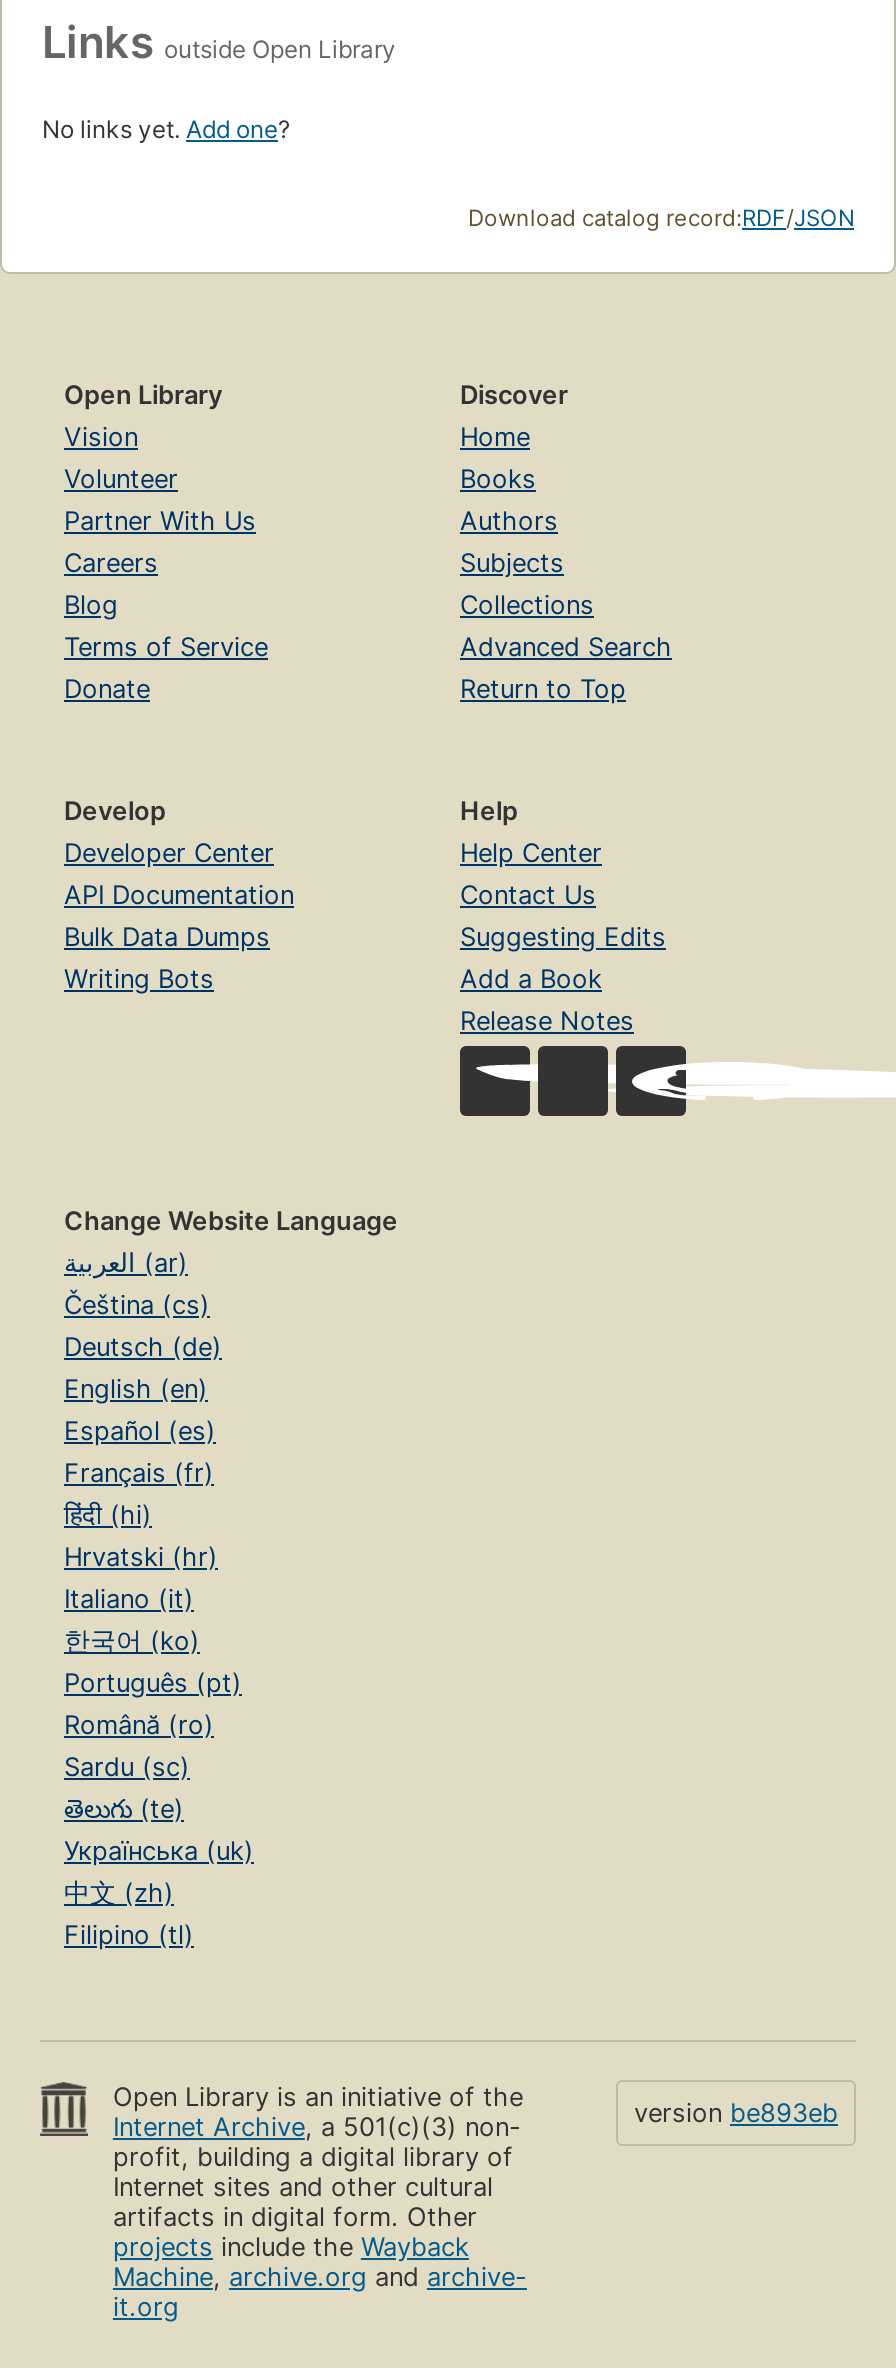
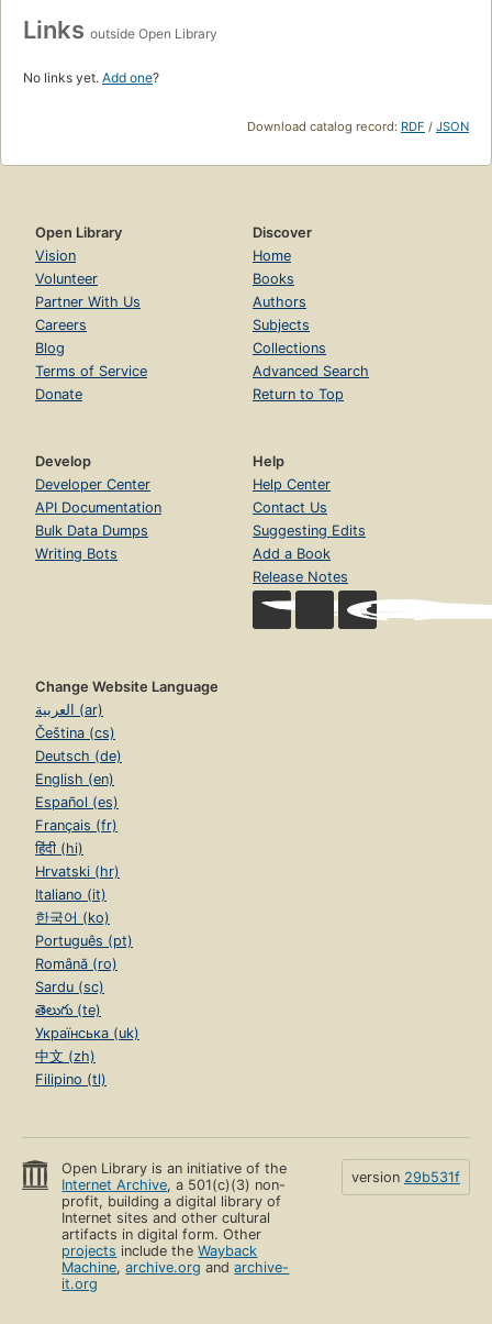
[634,2098,838,2128] version be893eb -> [351,1169,460,1185] version 29b531f

